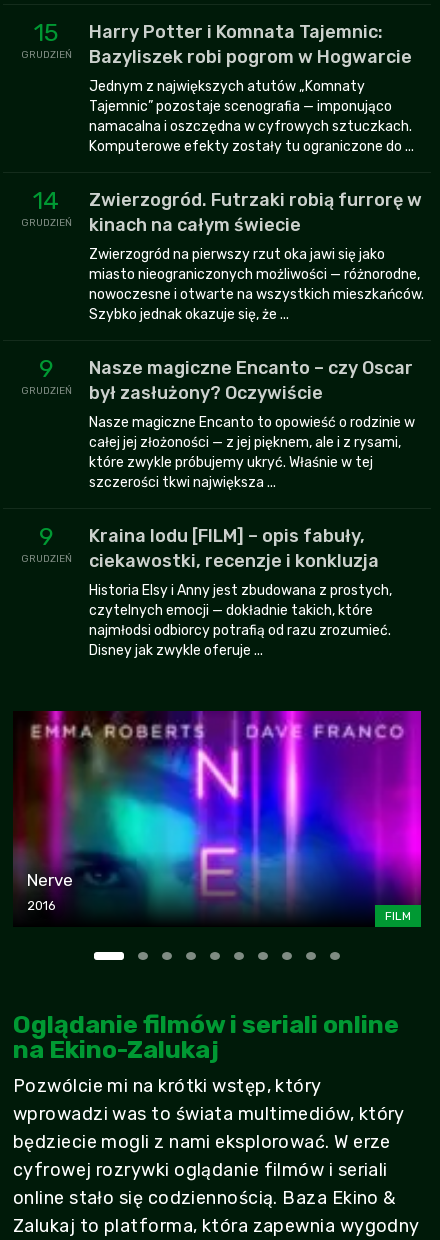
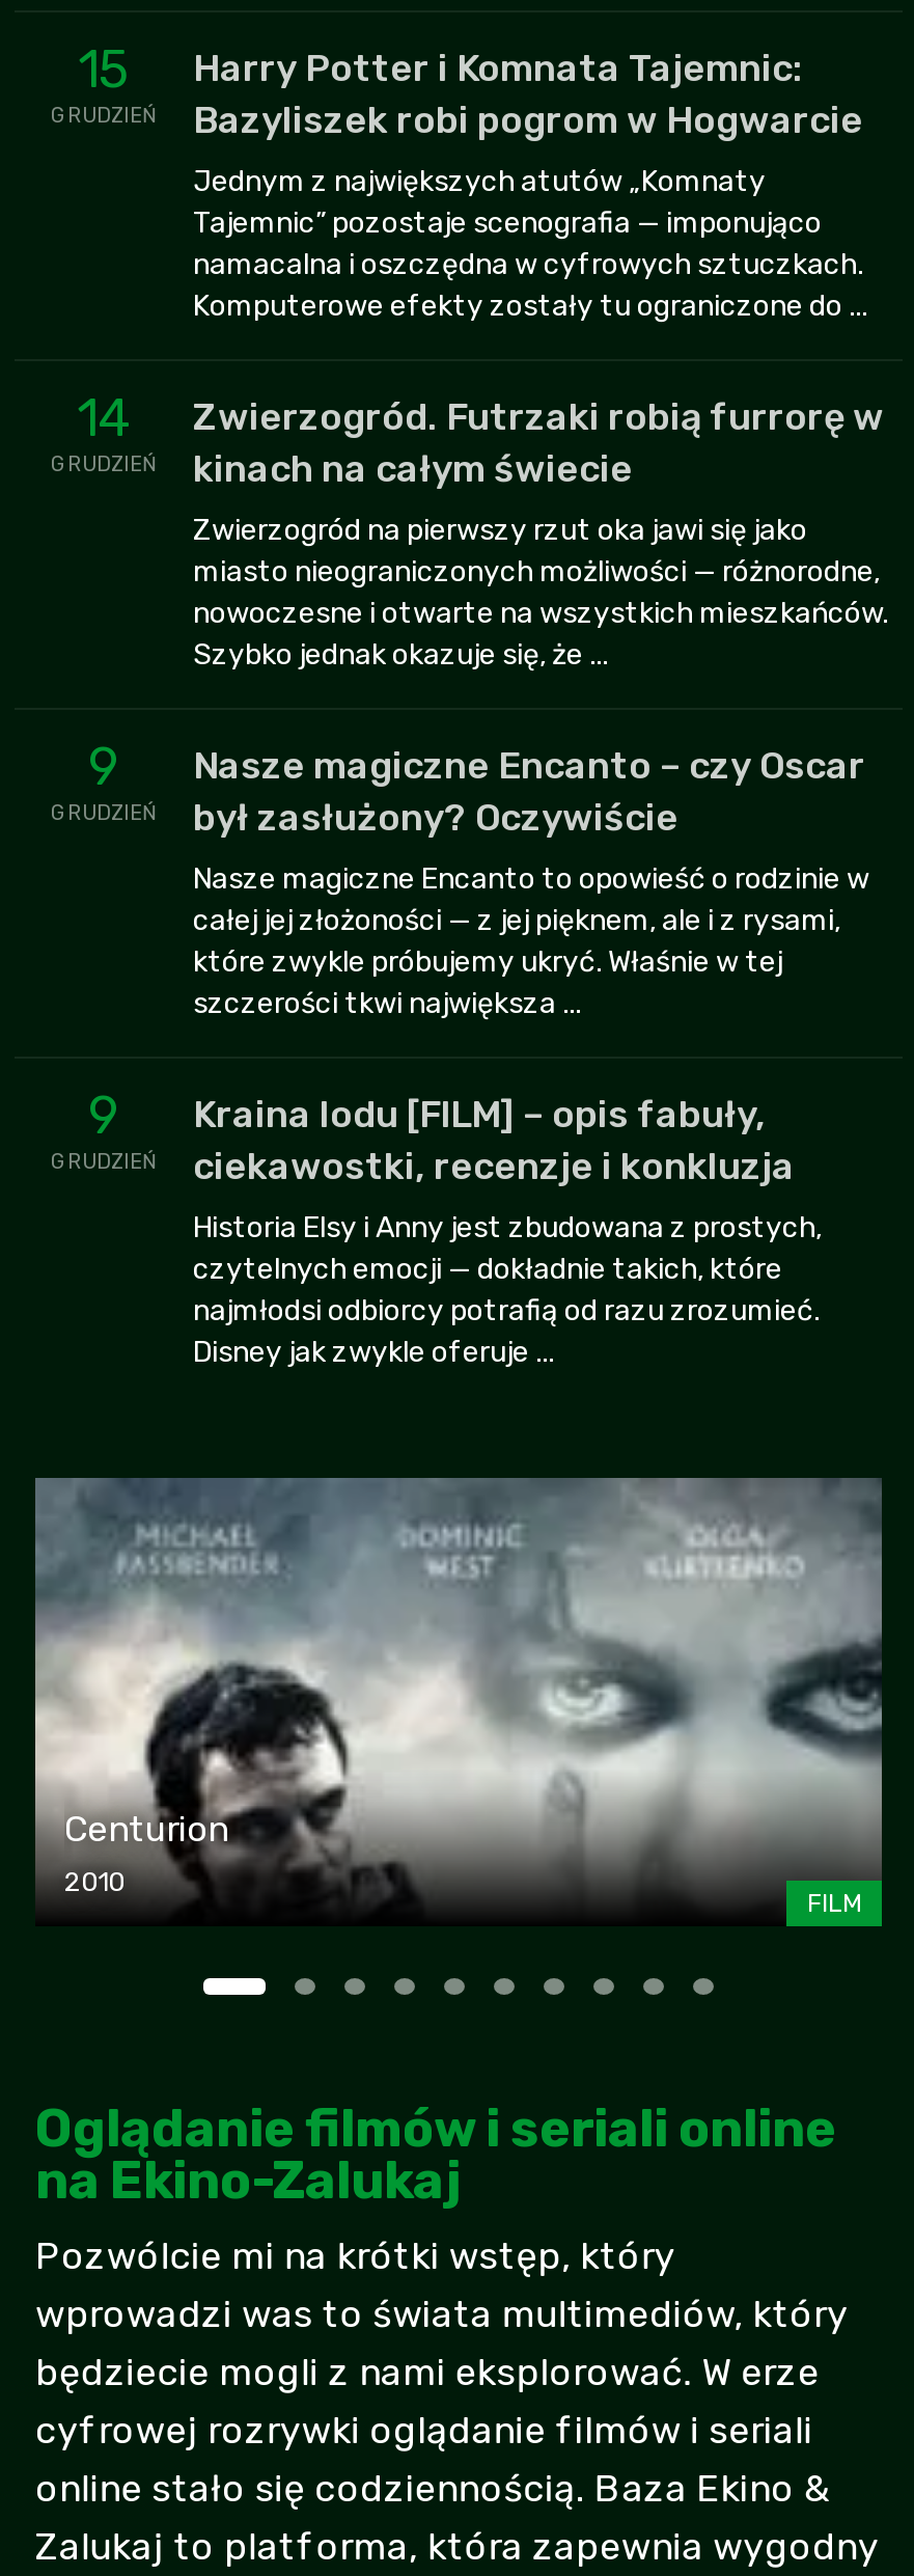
[13,710,422,917] [image] | Nerve | 2016 -> [33,1476,884,1908] [image] | Centurion | 2010

